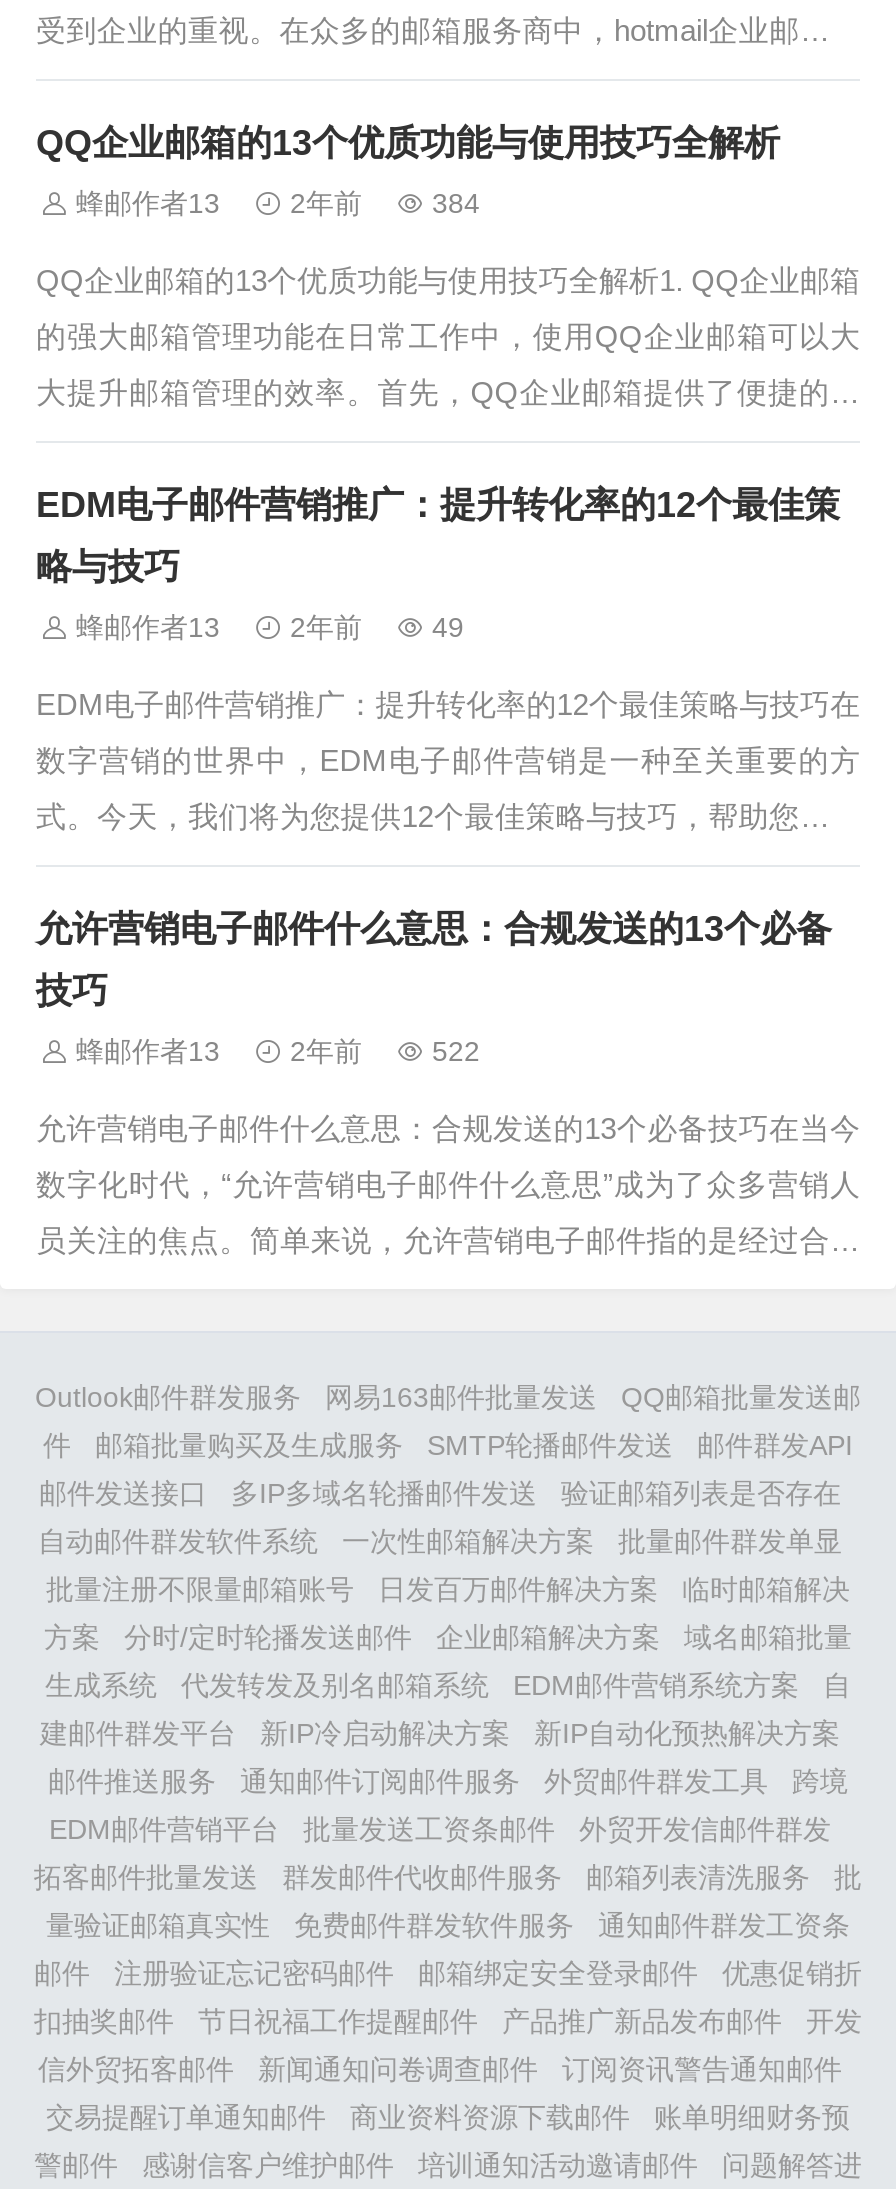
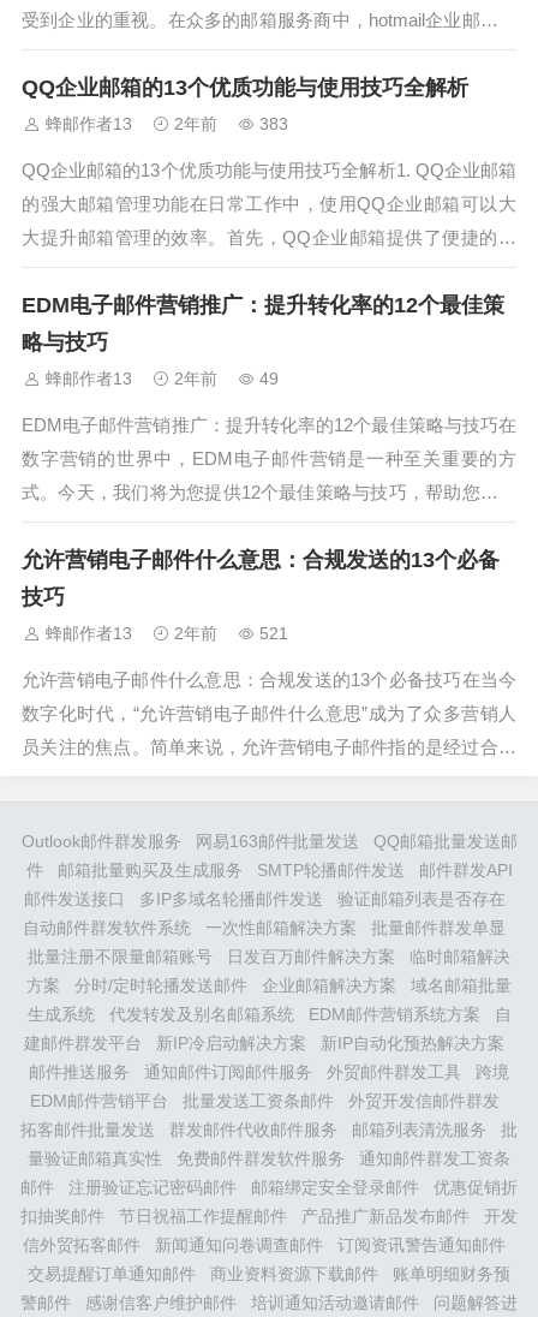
[432,187,480,219] 384 -> [259,114,288,133] 383
[432,1035,480,1067] 522 -> [259,624,288,643] 521

